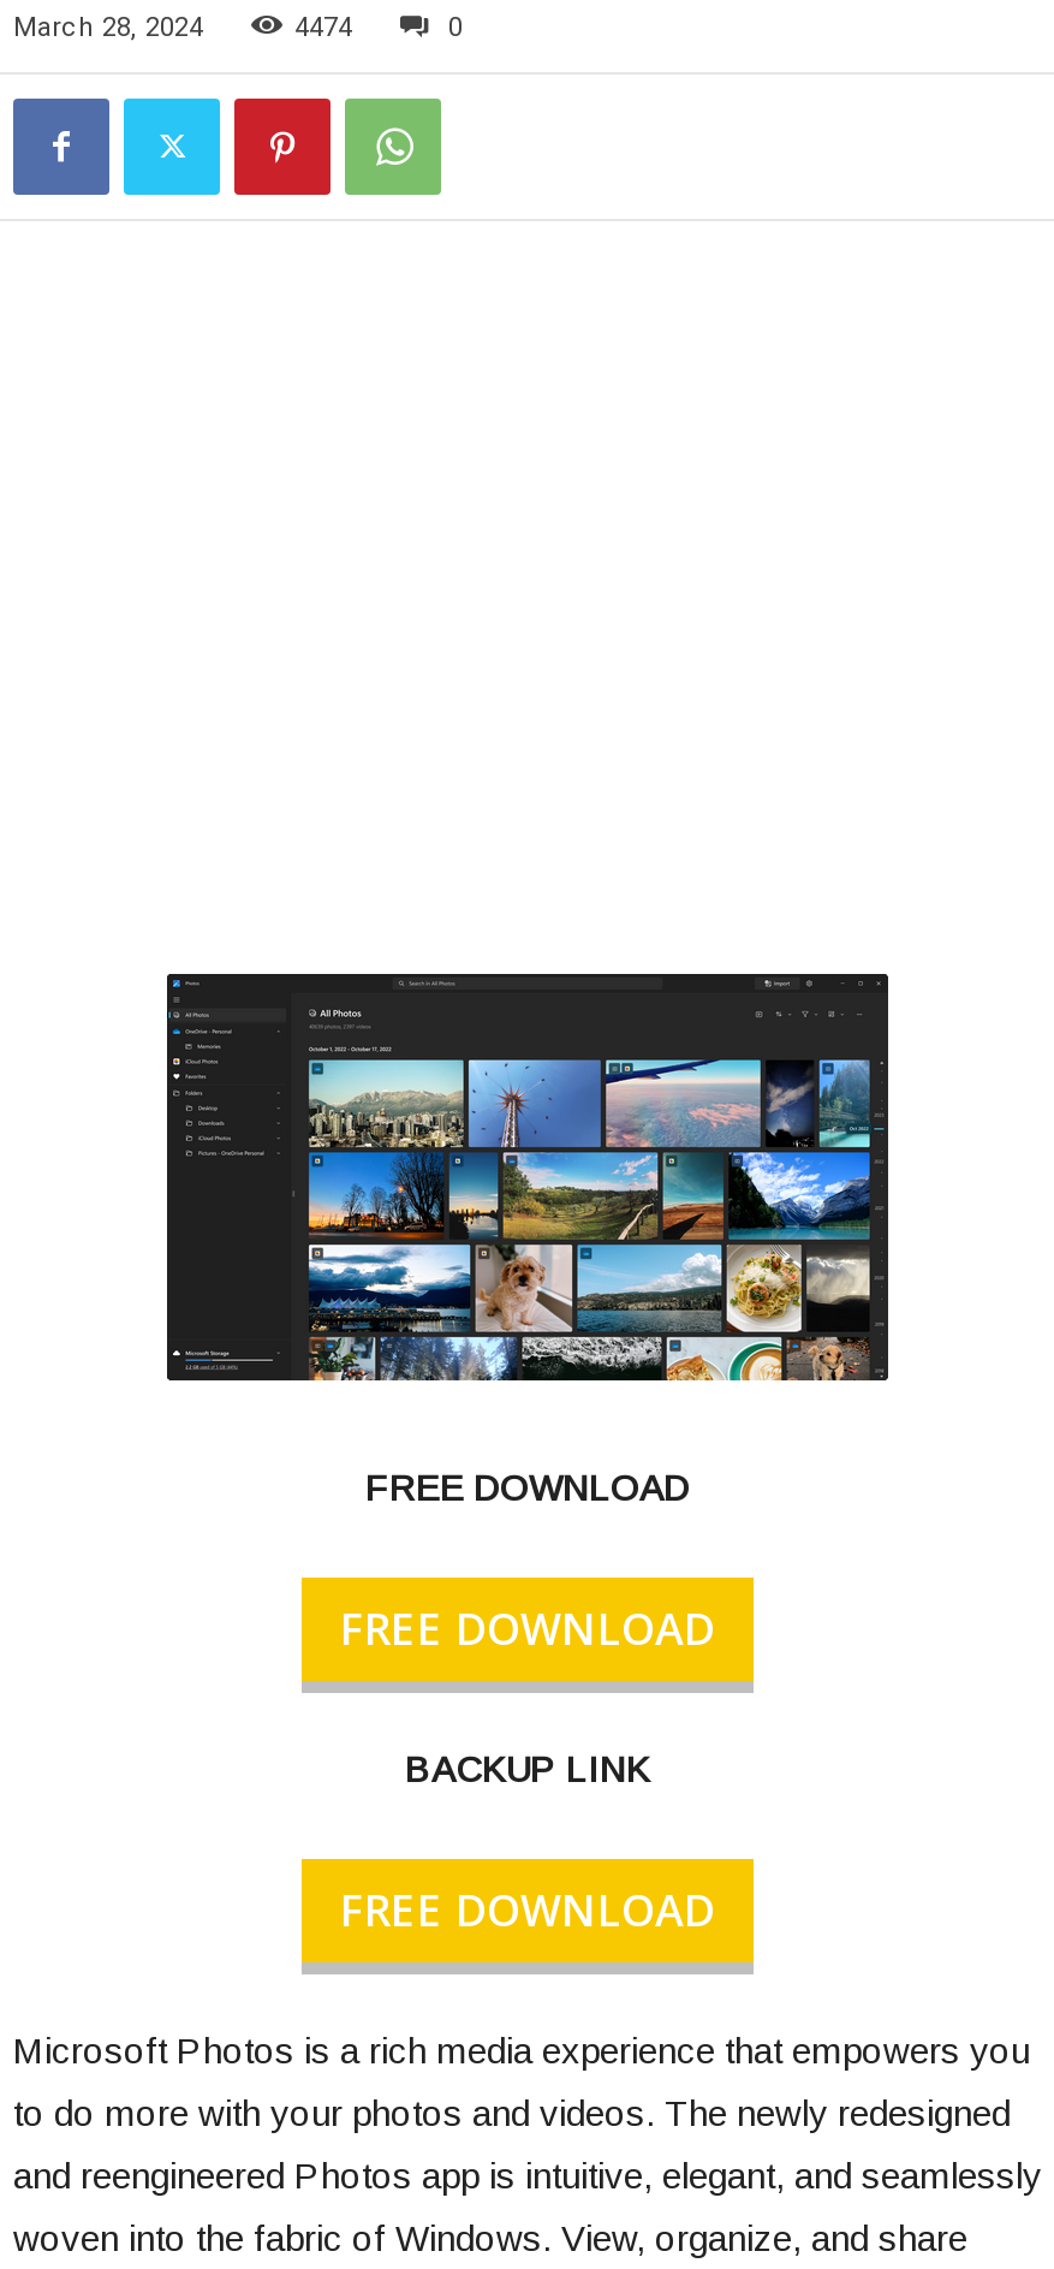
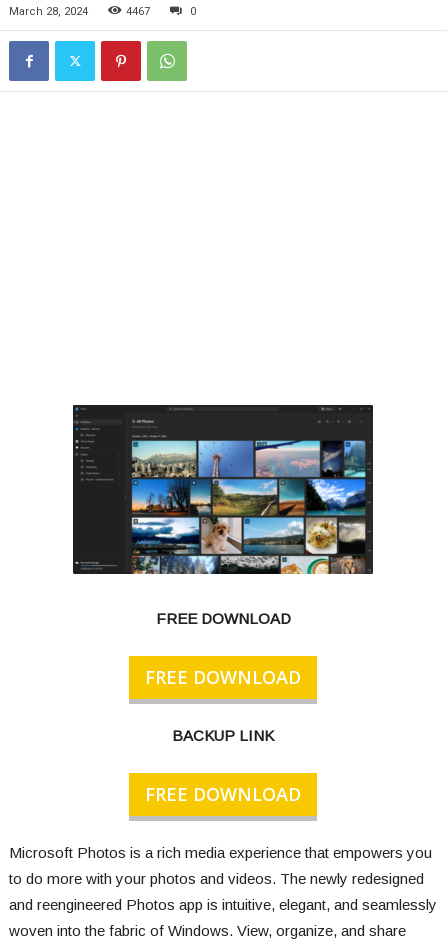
[294,12,352,43] 4474 -> [126,5,150,18] 4467

